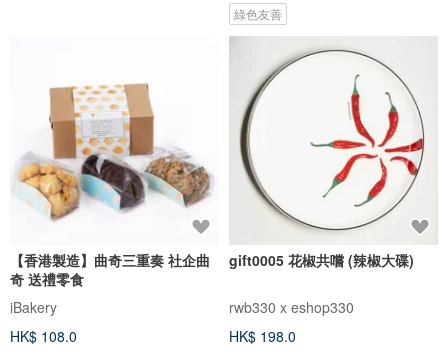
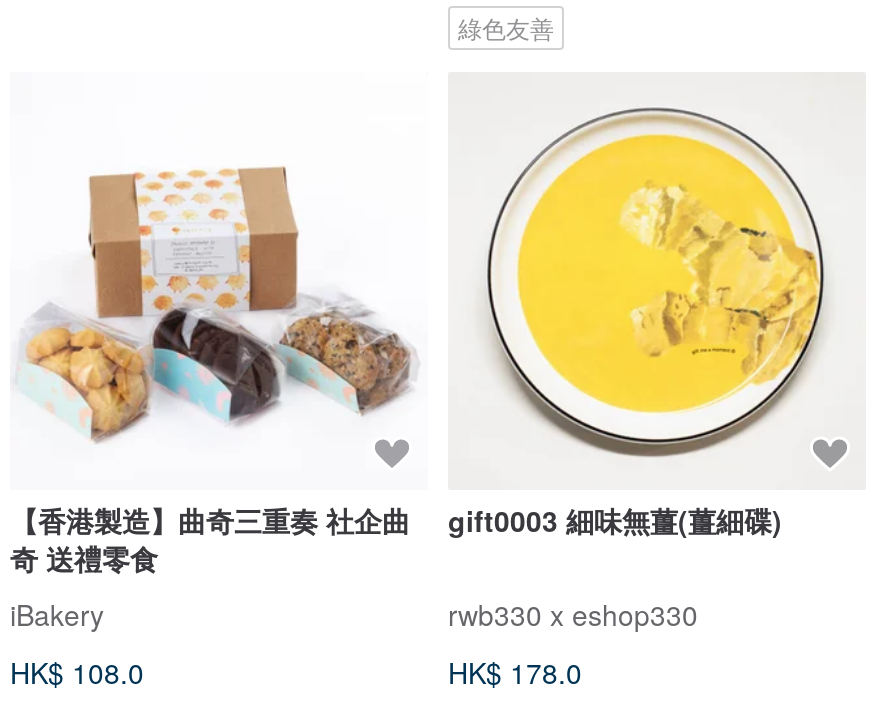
[229,37,425,270] [image] | gift0005 花椒共嚐 (辣椒大碟) -> [448,76,838,540] [image] | gift0003 細味無薑(薑細碟)
[229,326,296,346] HK$ 198.0 -> [448,651,582,691] HK$ 178.0

